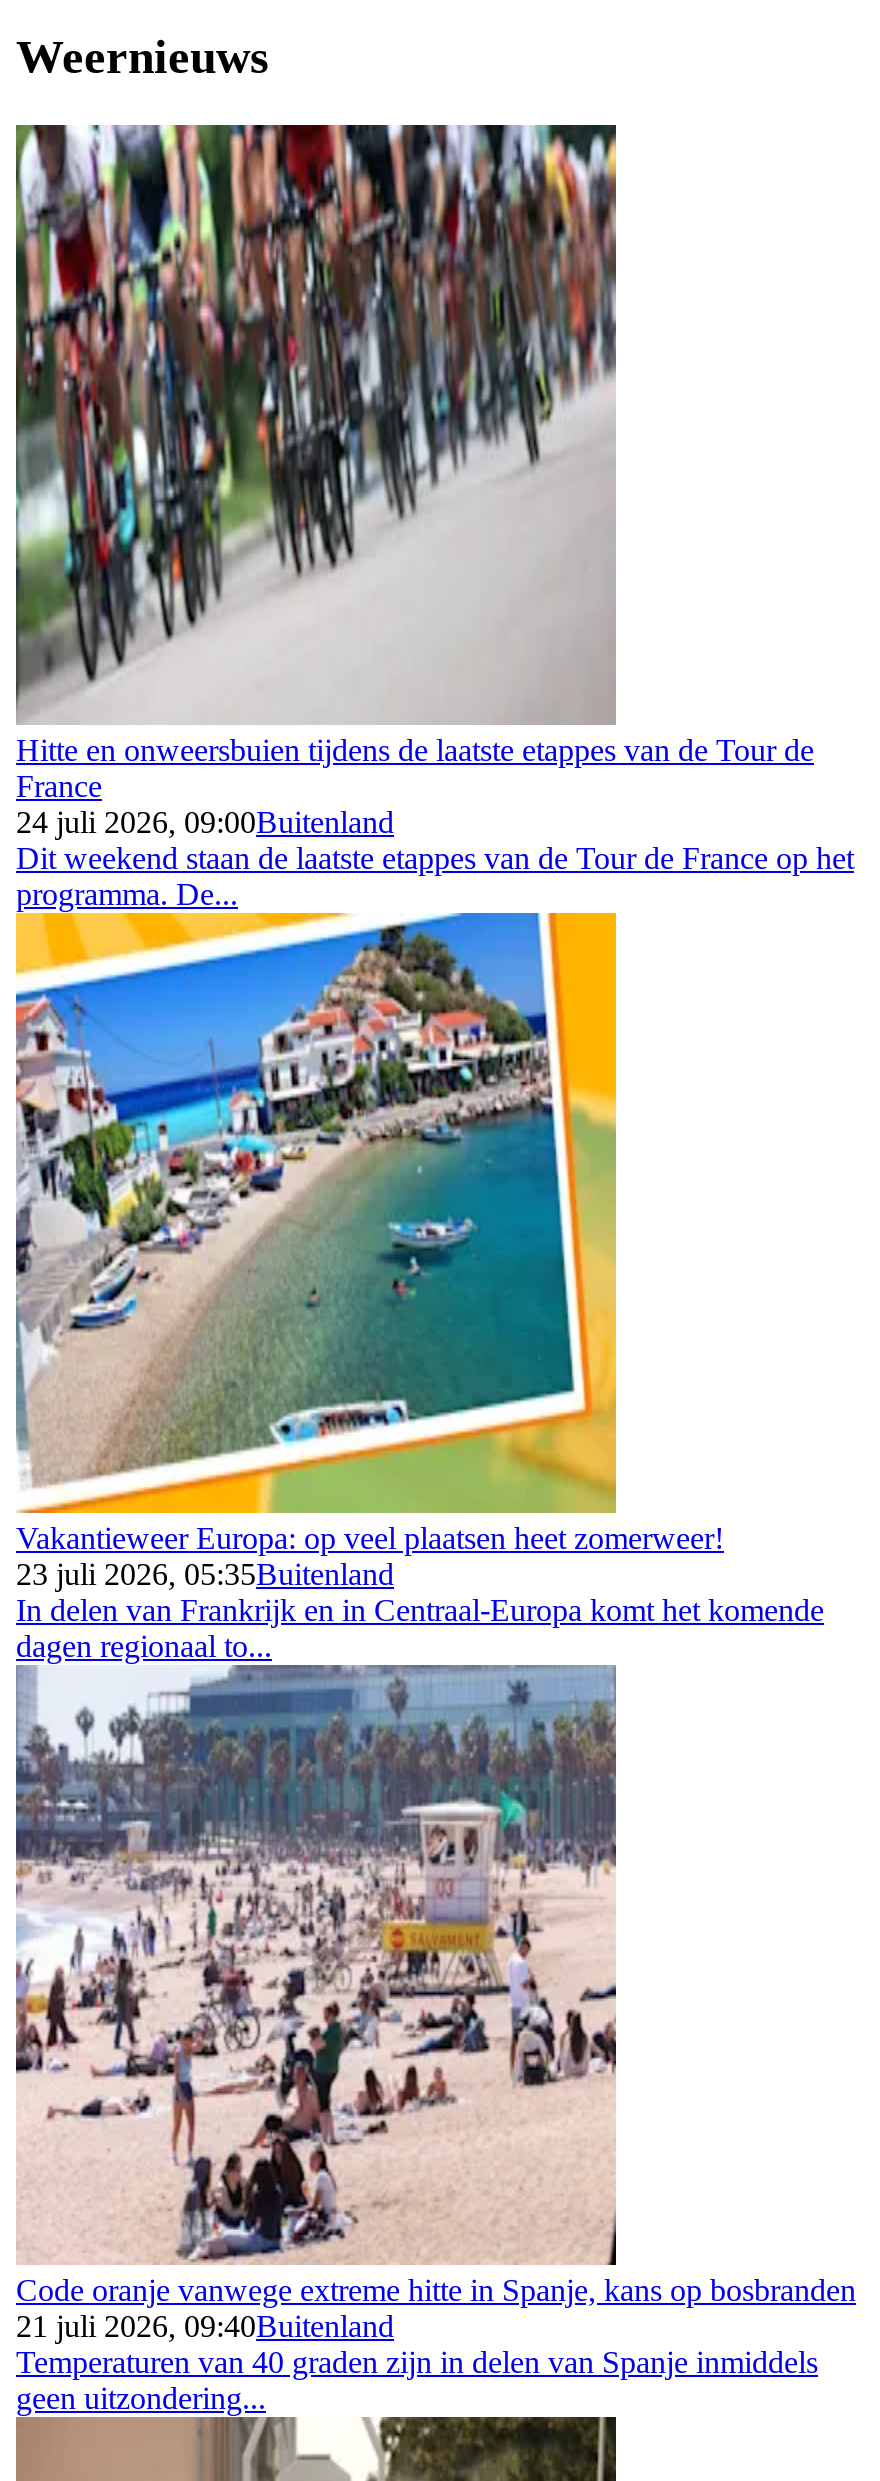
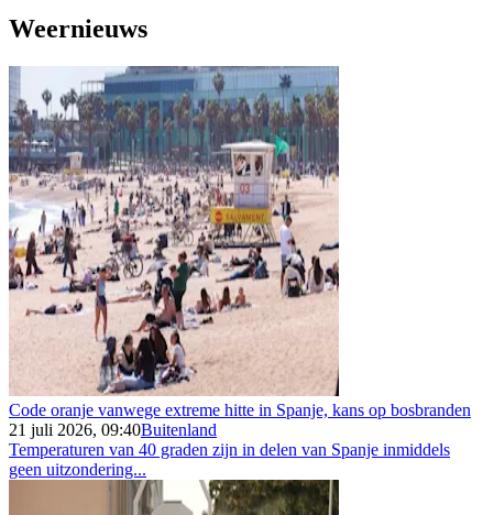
[14,123,854,910] [image] | Hitte en onweersbuien tijdens de laatste etappes van de Tour de | France | 24 juli 2026, 09:00Buitenland | Dit weekend staan de laatste etappes van de Tour de France op het | programma. De... -> none
[14,911,824,1662] [image] | Vakantieweer Europa: op veel plaatsen heet zomerweer! | 23 juli 2026, 05:35Buitenland | In delen van Frankrijk en in Centraal-Europa komt het komende | dagen regionaal to... -> none

